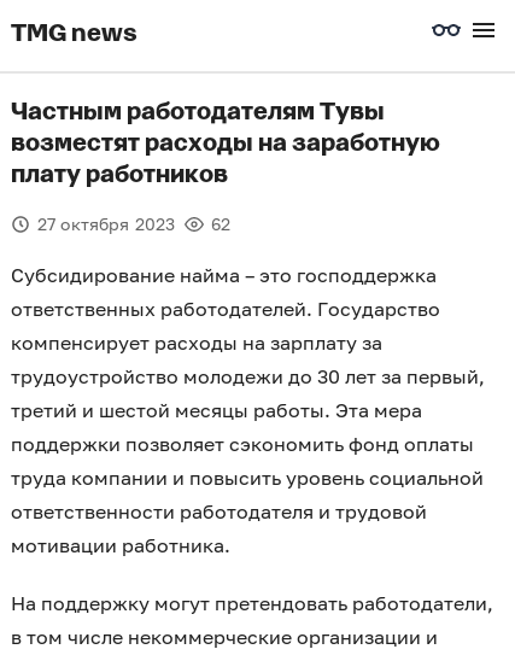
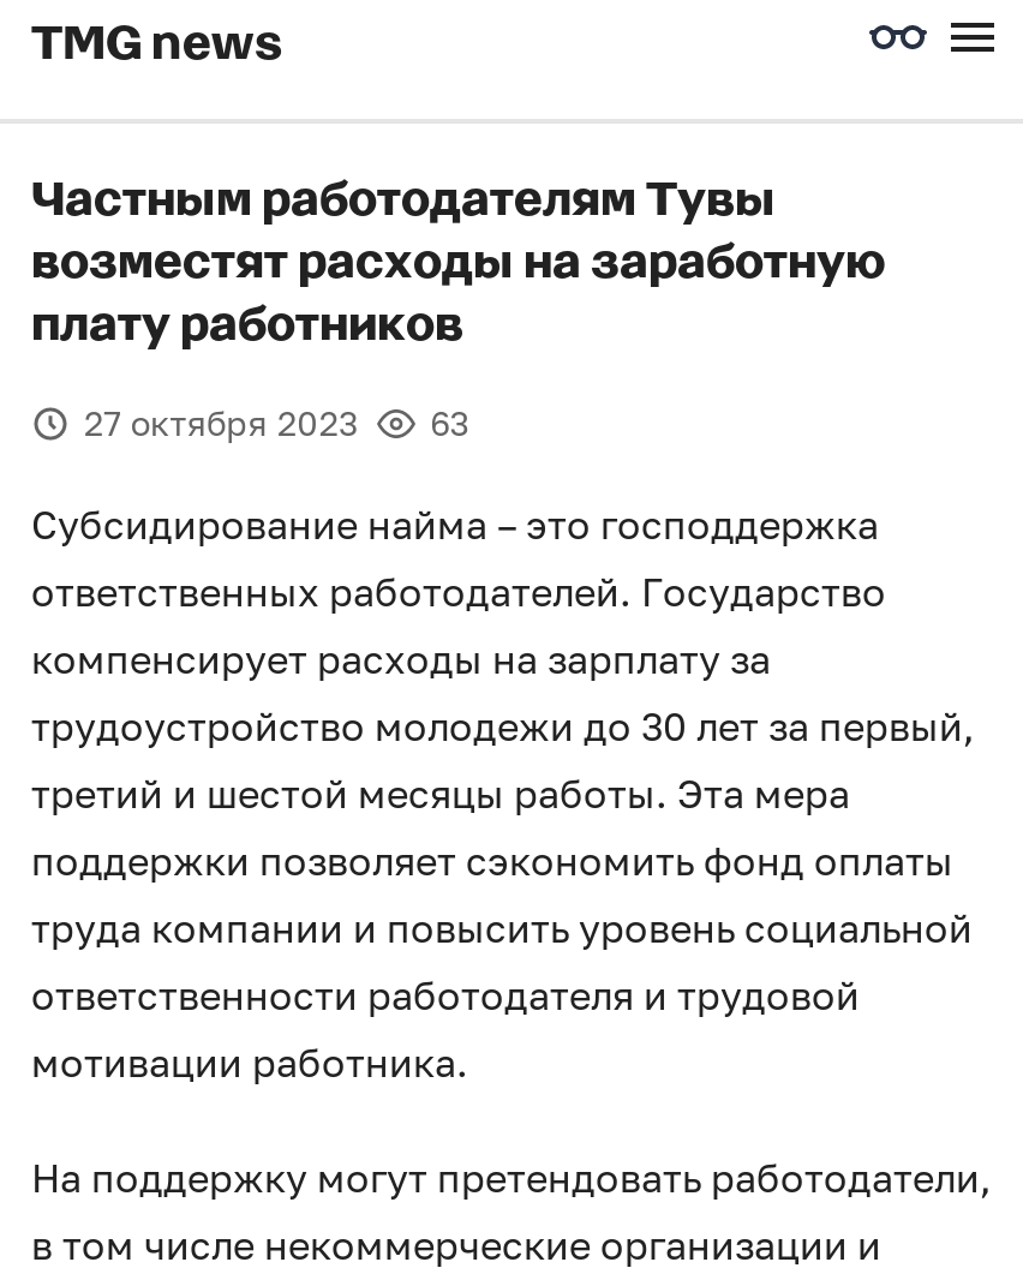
[37,214,231,234] 27 октября 2023 62 -> [84,402,469,443] 27 октября 2023 63

